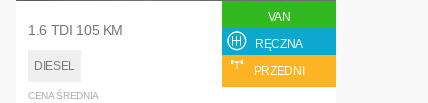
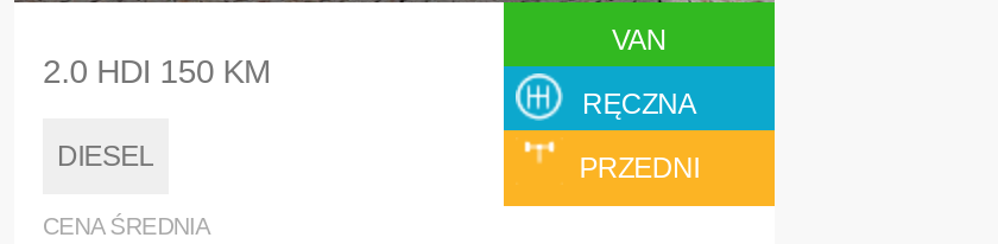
[28,22,123,38] 1.6 TDI 105 KM -> [43,53,271,90] 2.0 HDI 150 KM

